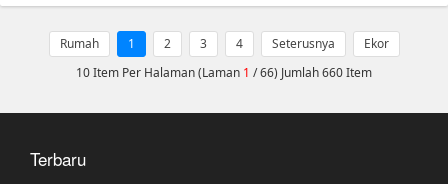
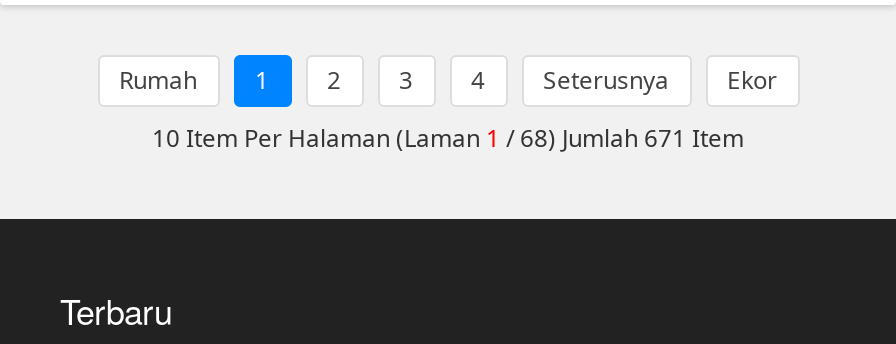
[76,64,372,81] 10 Item Per Halaman (Laman 1 / 66) Jumlah 660 Item -> [152,121,744,155] 10 Item Per Halaman (Laman 1 / 68) Jumlah 671 Item

